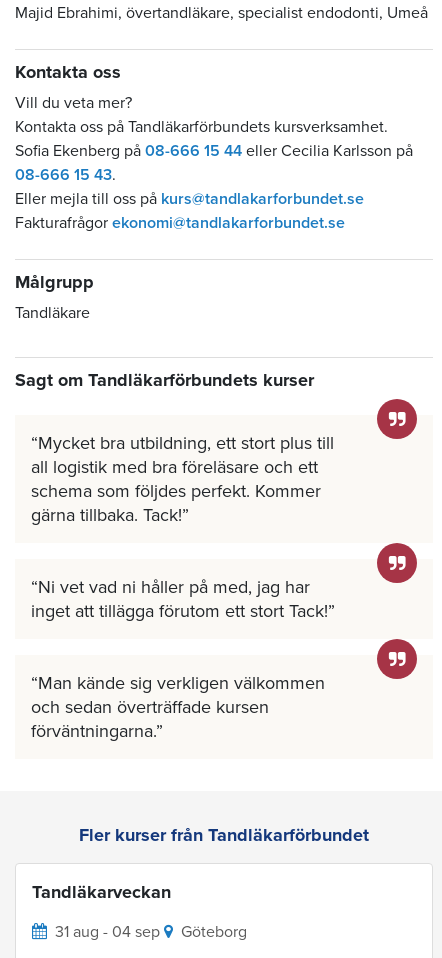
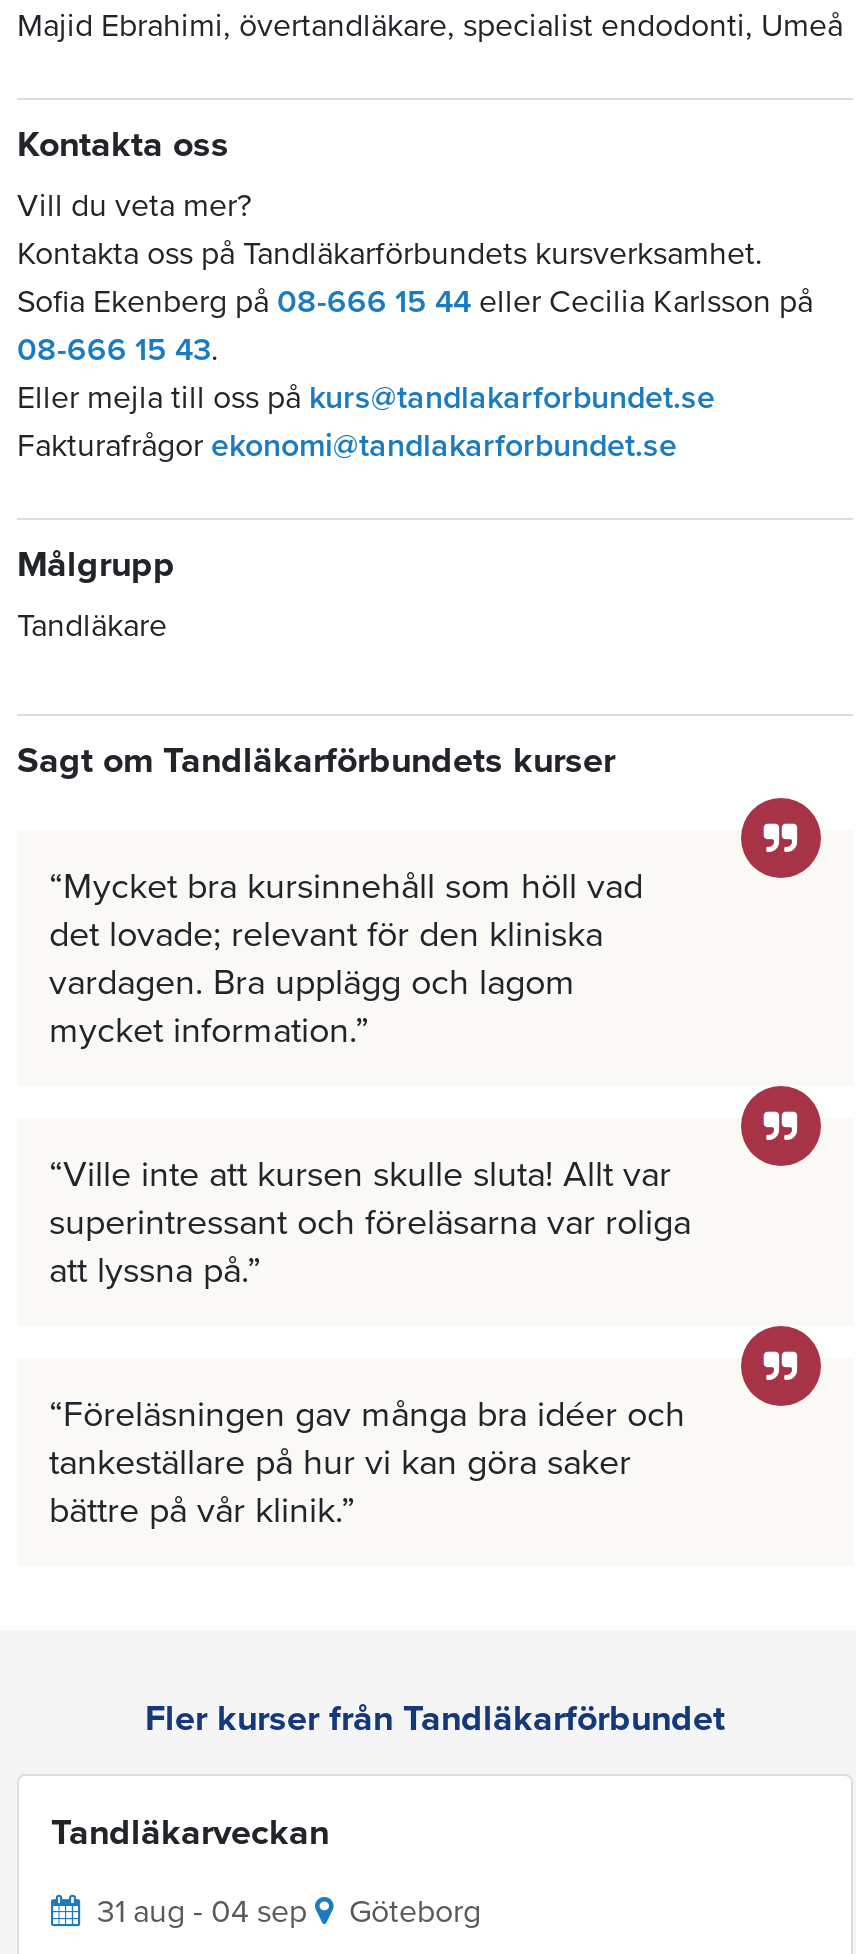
[31,432,334,526] Mycket bra utbildning, ett stort plus till | all logistik med bra föreläsare och ett | schema som följdes perfekt. Kommer | gärna tillbaka. Tack! -> [49,864,643,1052] Mycket bra kursinnehåll som höll vad | det lovade; relevant för den kliniska | vardagen. Bra upplägg och lagom | mycket information.
[31,576,328,622] Ni vet vad ni håller på med, jag har | inget att tillägga förutom ett stort Tack! -> [49,1152,691,1292] Ville inte att kursen skulle sluta! Allt var | superintressant och föreläsarna var roliga | att lyssna på.
[31,672,325,742] Man kände sig verkligen välkommen | och sedan överträffade kursen | förväntningarna. -> [49,1392,685,1532] Föreläsningen gav många bra idéer och | tankeställare på hur vi kan göra saker | bättre på vår klinik.

